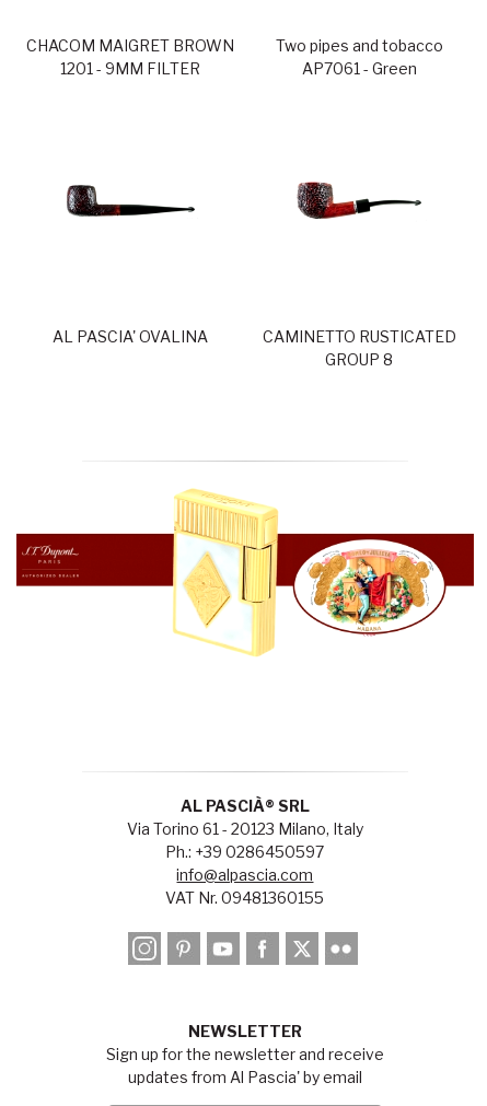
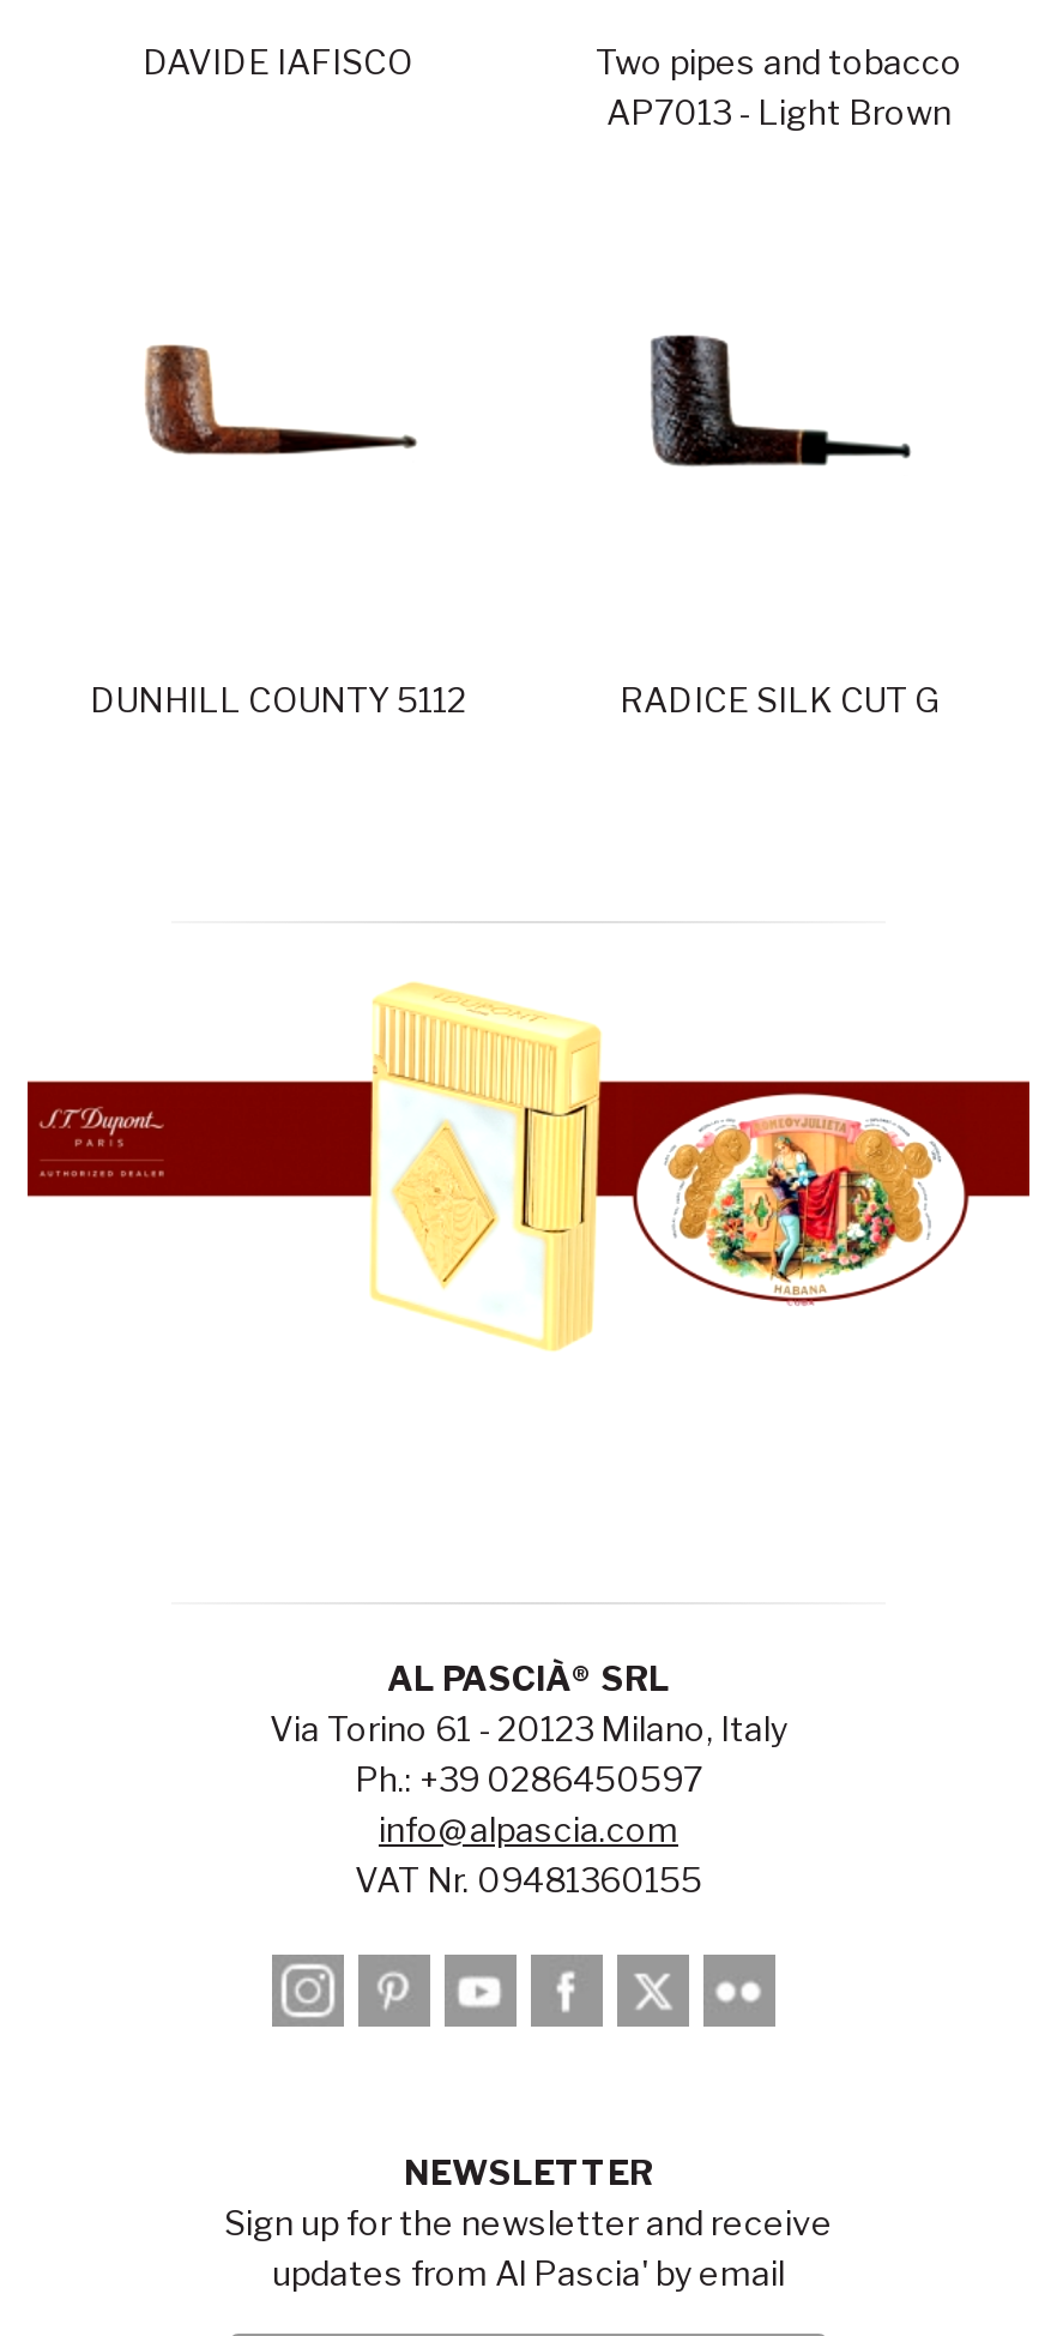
[27,36,235,78] CHACOM MAIGRET BROWN | 1201 - 9MM FILTER -> [143,41,413,81] DAVIDE IAFISCO
[302,59,417,78] AP7061 - Green -> [606,91,952,132] AP7013 - Light Brown
[66,184,196,224] [image] -> [143,343,418,456] [image]
[297,181,422,230] [image] -> [648,333,912,468] [image]
[53,327,456,369] AL PASCIA' OVALINA | CAMINETTO RUSTICATED | GROUP 8 -> [90,679,938,720] DUNHILL COUNTY 5112 | RADICE SILK CUT G

